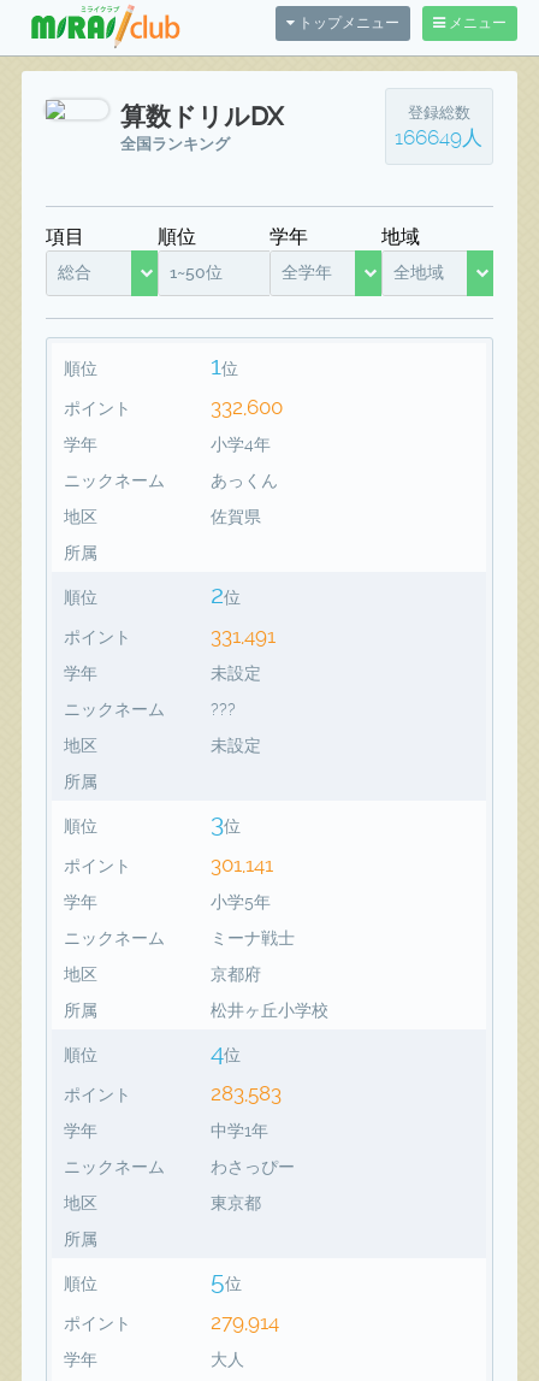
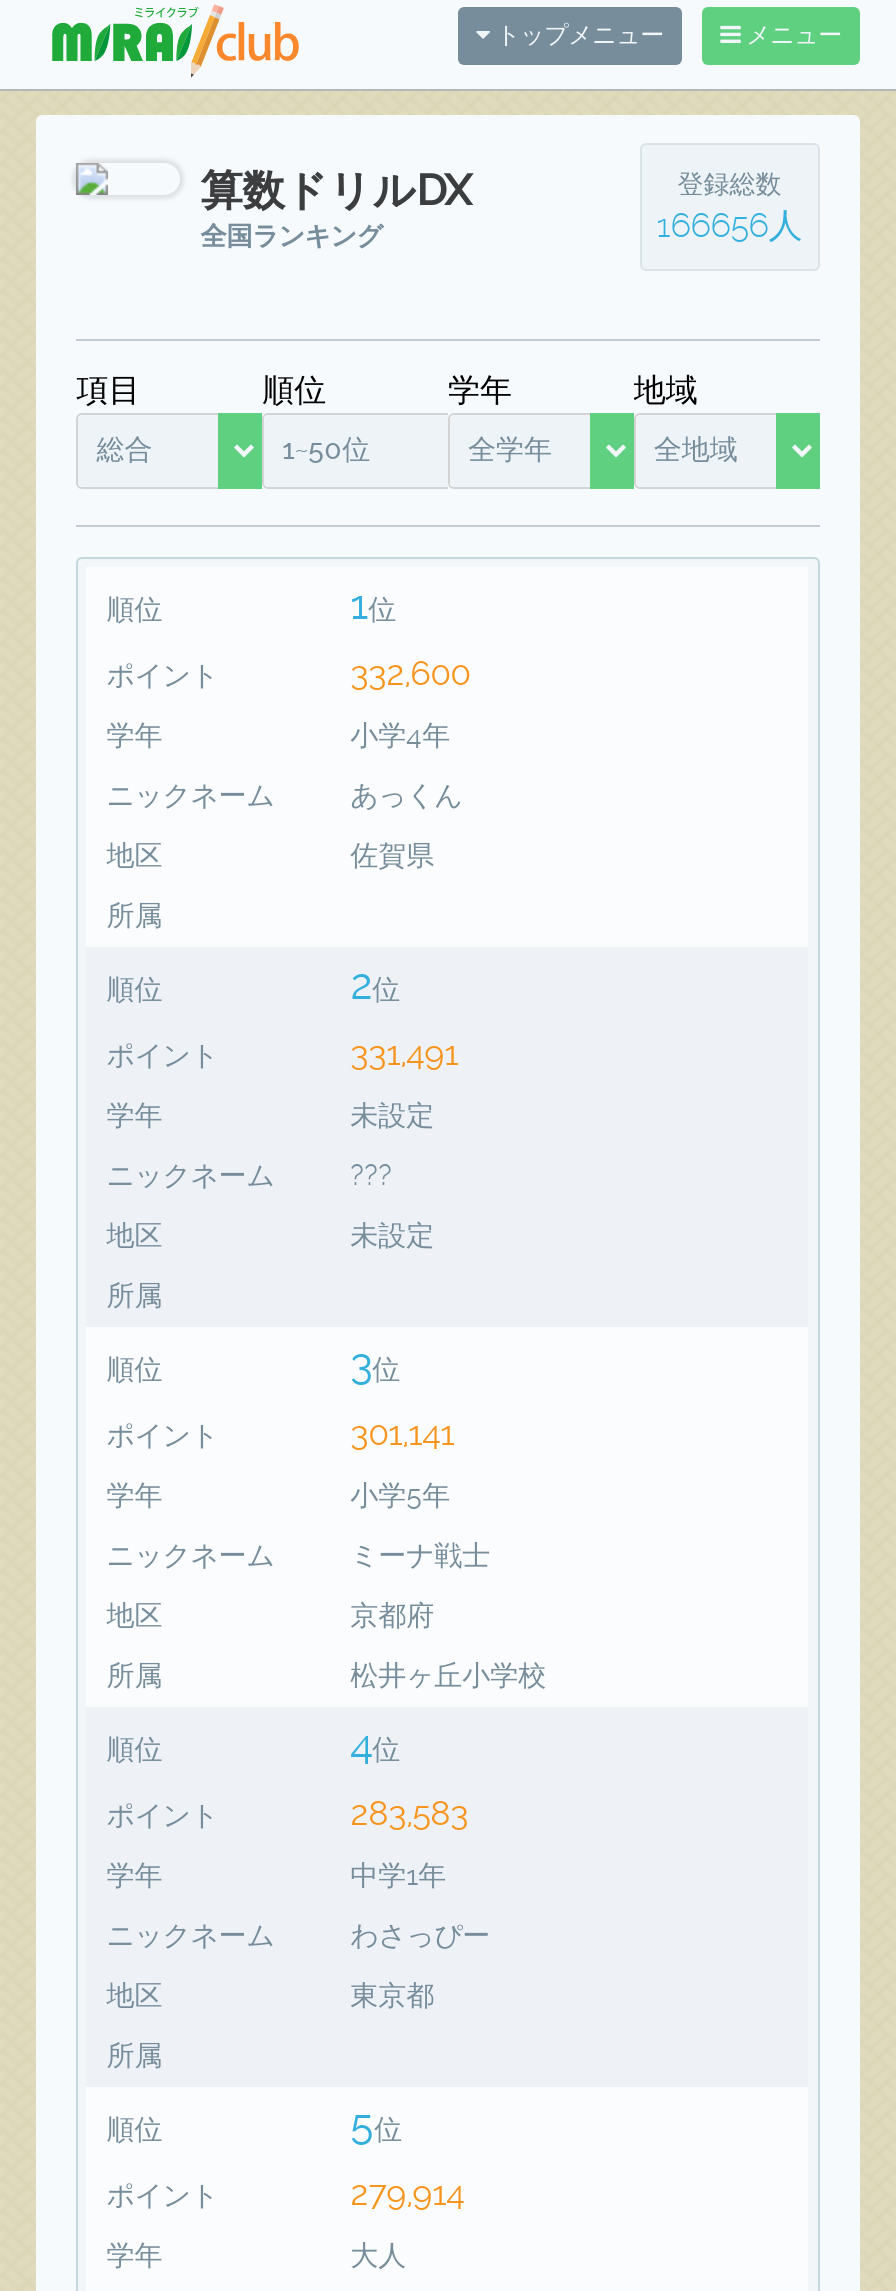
[395,125,483,149] 166649人 -> [657,204,803,244] 166656人

